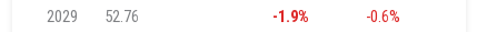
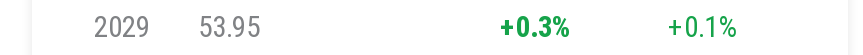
[47,6,139,26] 2029 52.76 -> [94,9,260,45] 2029 53.95
[272,6,309,26] -1.9% -> [500,9,572,45] +0.3%
[366,6,400,26] -0.6% -> [668,9,738,45] +0.1%

